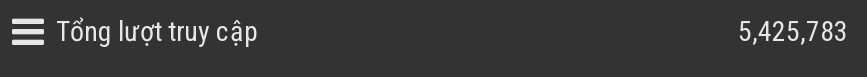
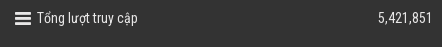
[738,14,848,46] 5,425,783 -> [378,9,433,25] 5,421,851

